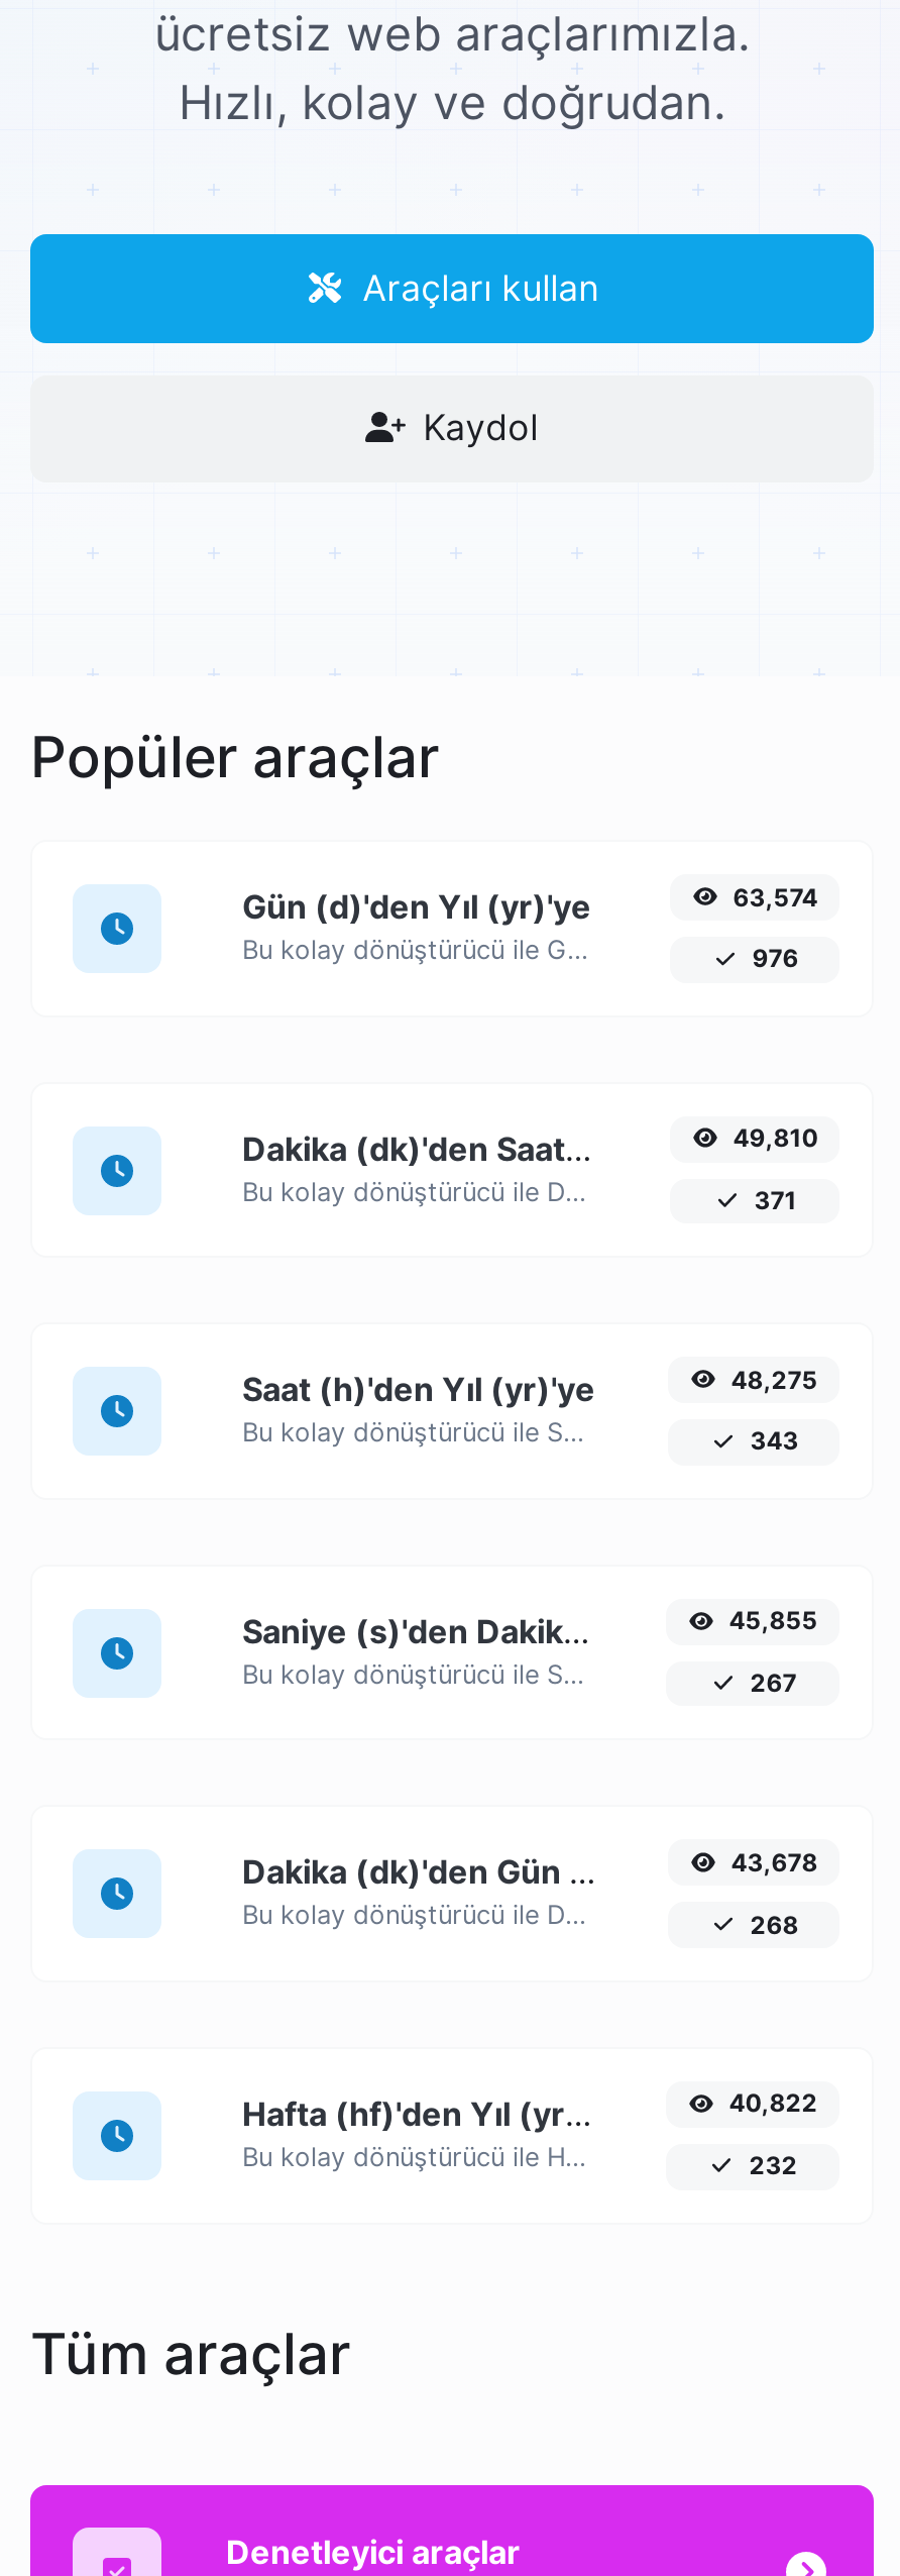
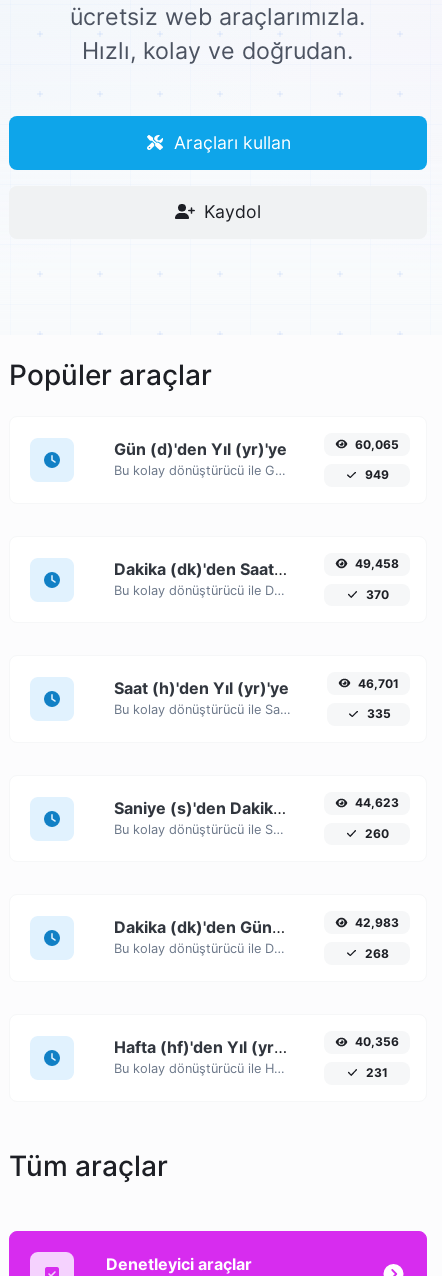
[727,881,818,912] 63,574 -> [352,437,399,452] 60,065
[746,944,798,974] 976 -> [362,467,389,482] 949
[727,1123,818,1153] 49,810 -> [352,556,399,571] 49,458
[748,1185,796,1215] 371 -> [363,587,389,602] 370
[725,1364,818,1394] 48,275 -> [355,676,399,691] 46,701
[744,1426,798,1457] 343 -> [364,706,391,721] 335
[723,1606,818,1636] 45,855 -> [352,795,399,810] 44,623
[744,1668,796,1698] 267 -> [362,826,389,841] 260
[725,1847,818,1877] 43,678 -> [352,915,399,930] 42,983
[723,2088,818,2119] 40,822 -> [352,1034,399,1049] 40,356
[743,2150,797,2181] 232 -> [363,1065,388,1080] 231

